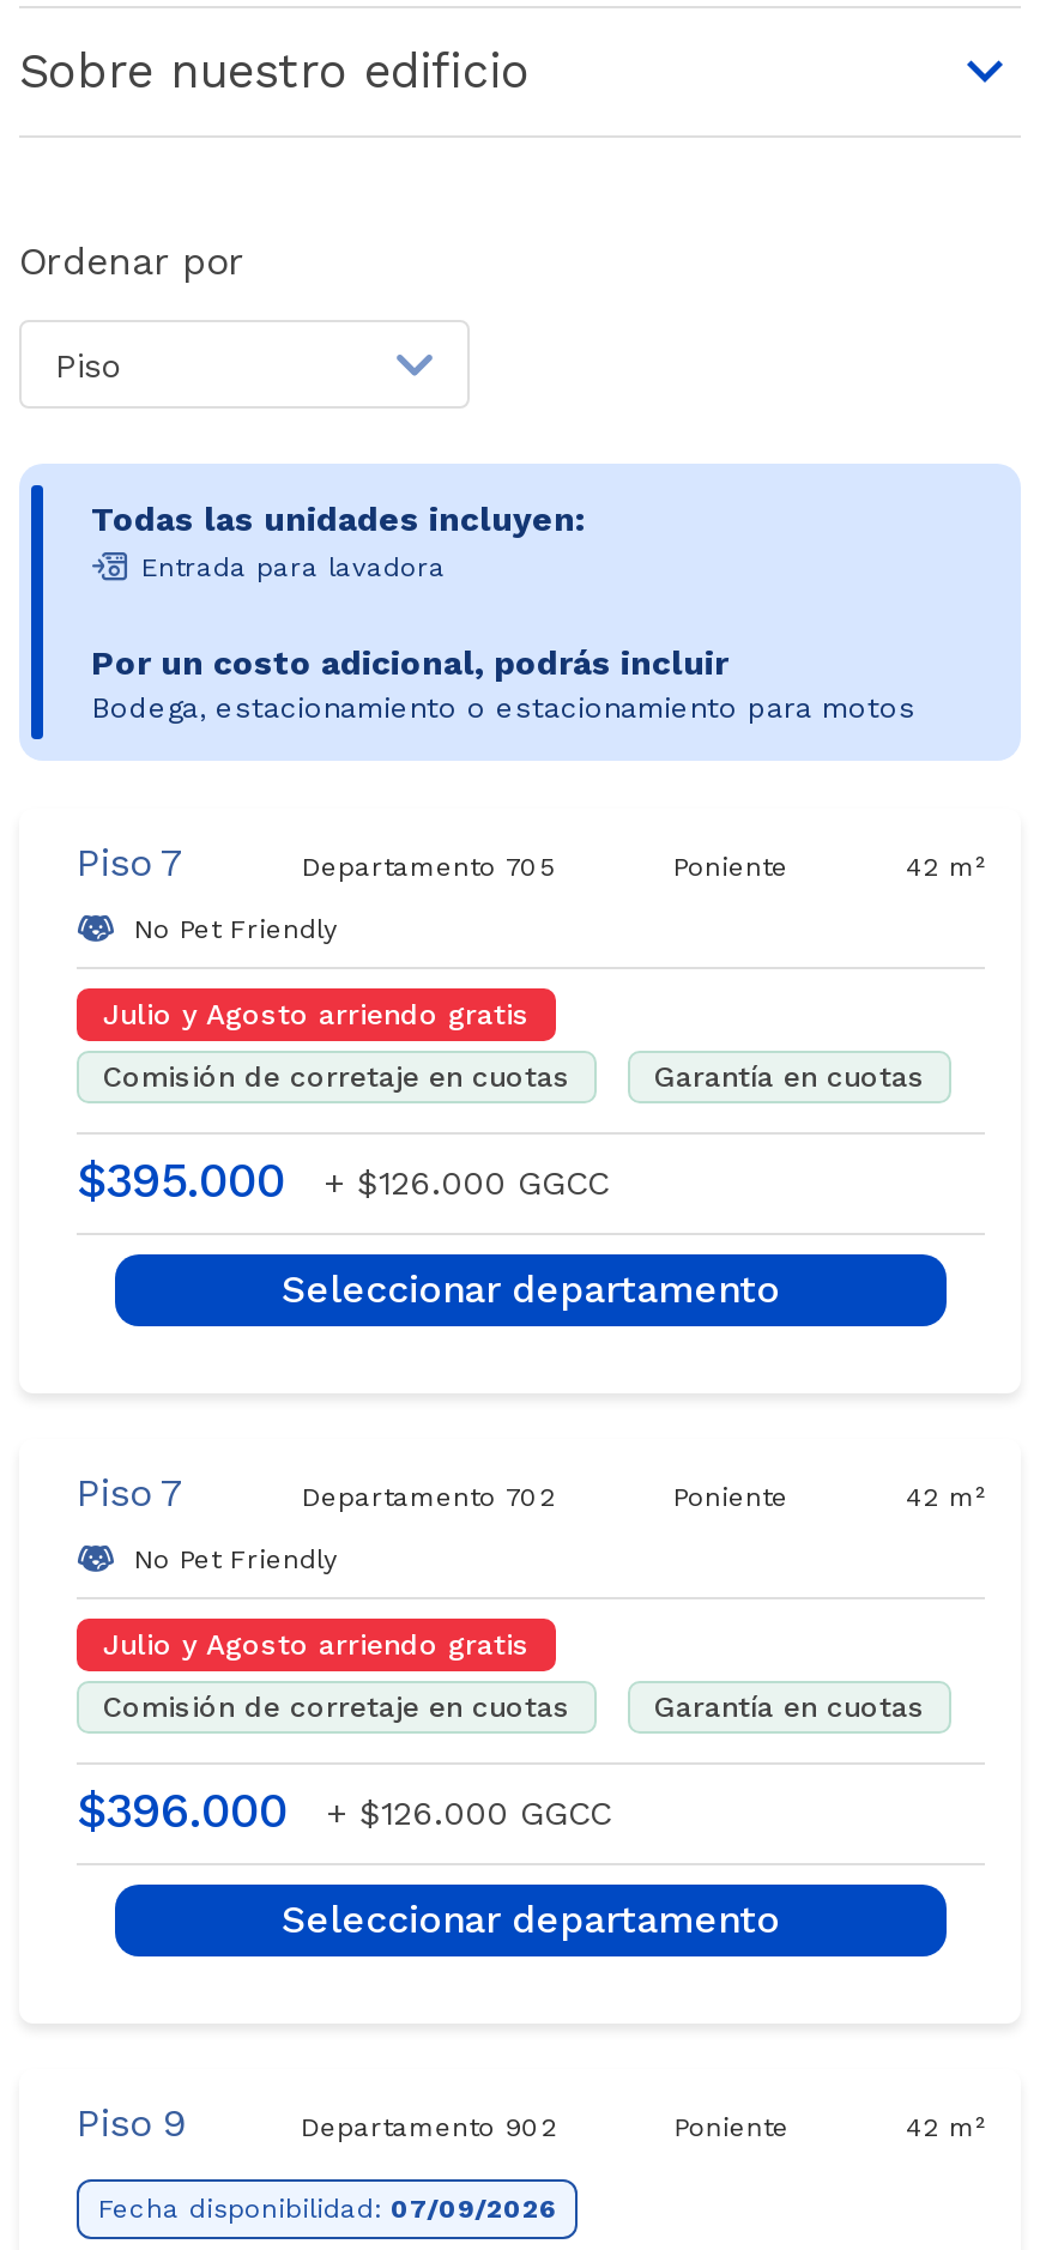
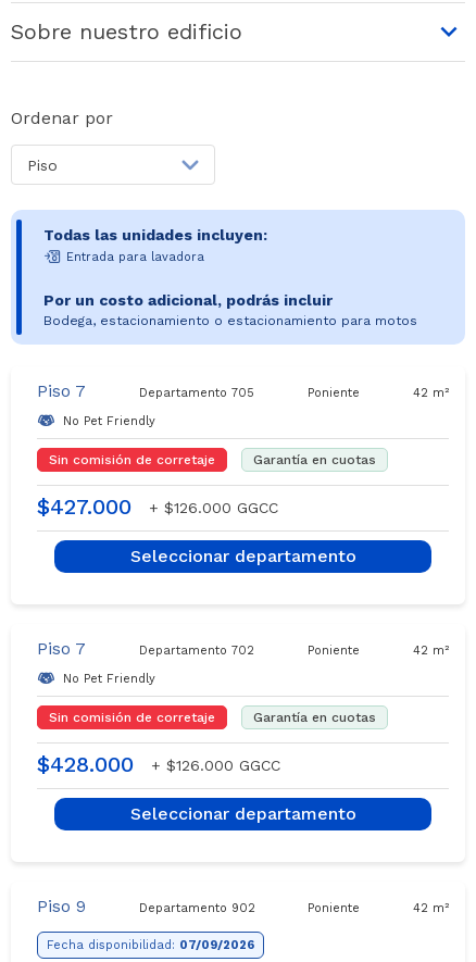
[103,998,570,1094] Julio y Agosto arriendo gratis | Comisión de corretaje en cuotas -> [49,452,215,467] Sin comisión de corretaje
[77,1151,609,1209] $395.000 + $126.000 GGCC -> [37,494,278,520] $427.000 + $126.000 GGCC
[103,1628,570,1724] Julio y Agosto arriendo gratis | Comisión de corretaje en cuotas -> [49,710,215,725] Sin comisión de corretaje
[77,1782,611,1839] $396.000 + $126.000 GGCC -> [37,751,280,777] $428.000 + $126.000 GGCC

